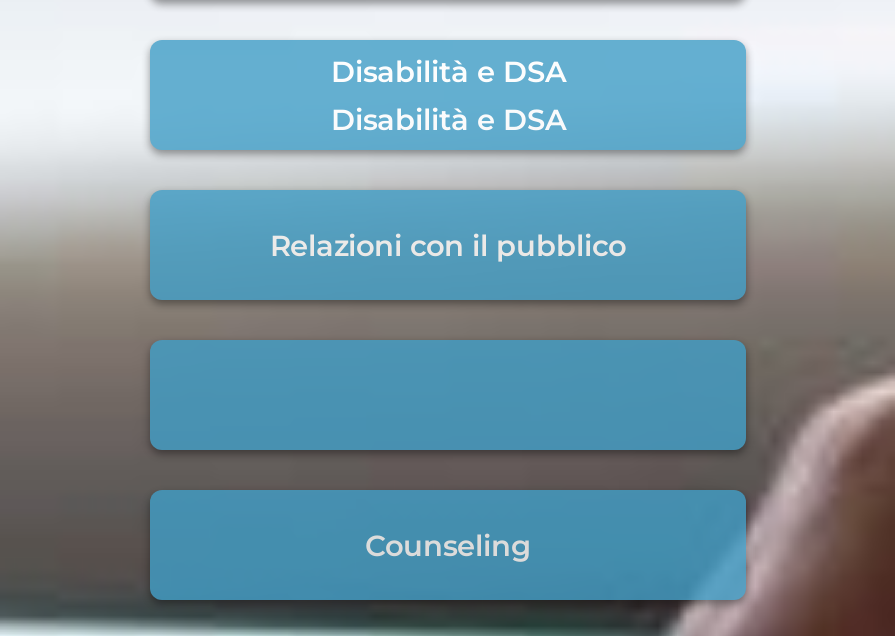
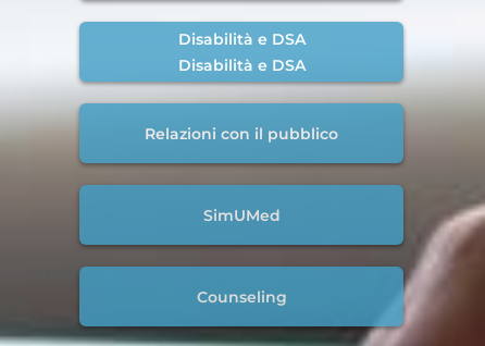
none -> [203,205,280,225] SimUMed

